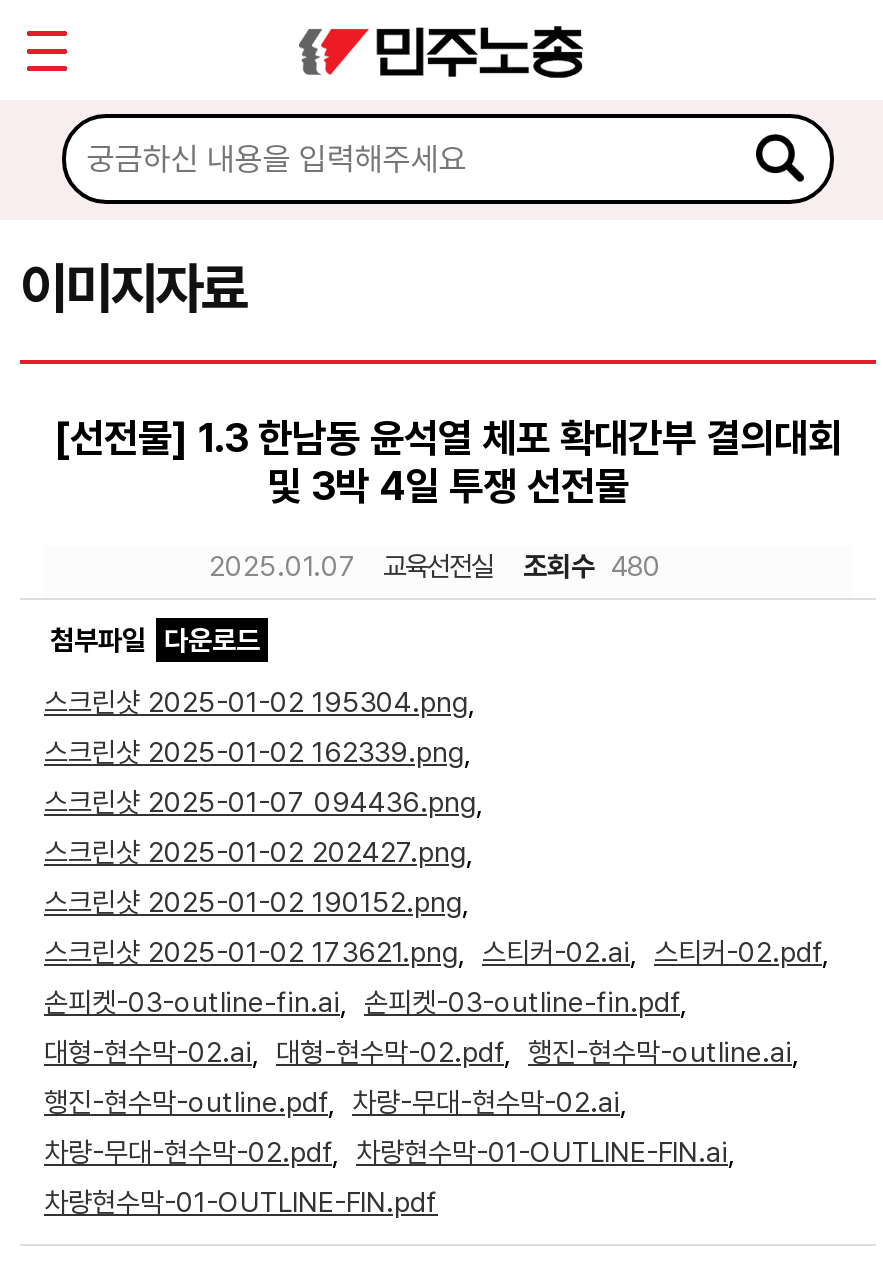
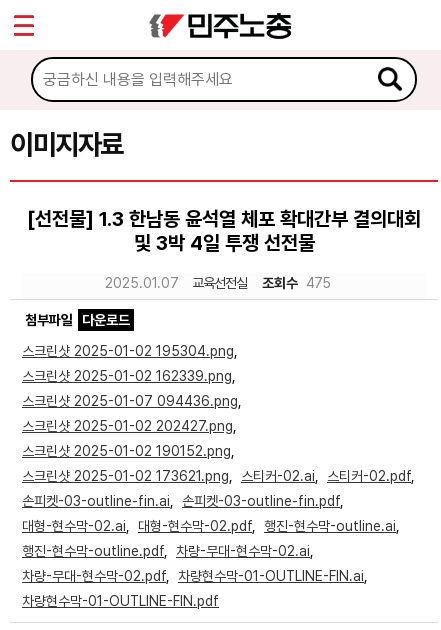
[209,550,659,582] 2025.01.07 교육선전실 조회수 480 -> [104,275,329,291] 2025.01.07 교육선전실 조회수 475

